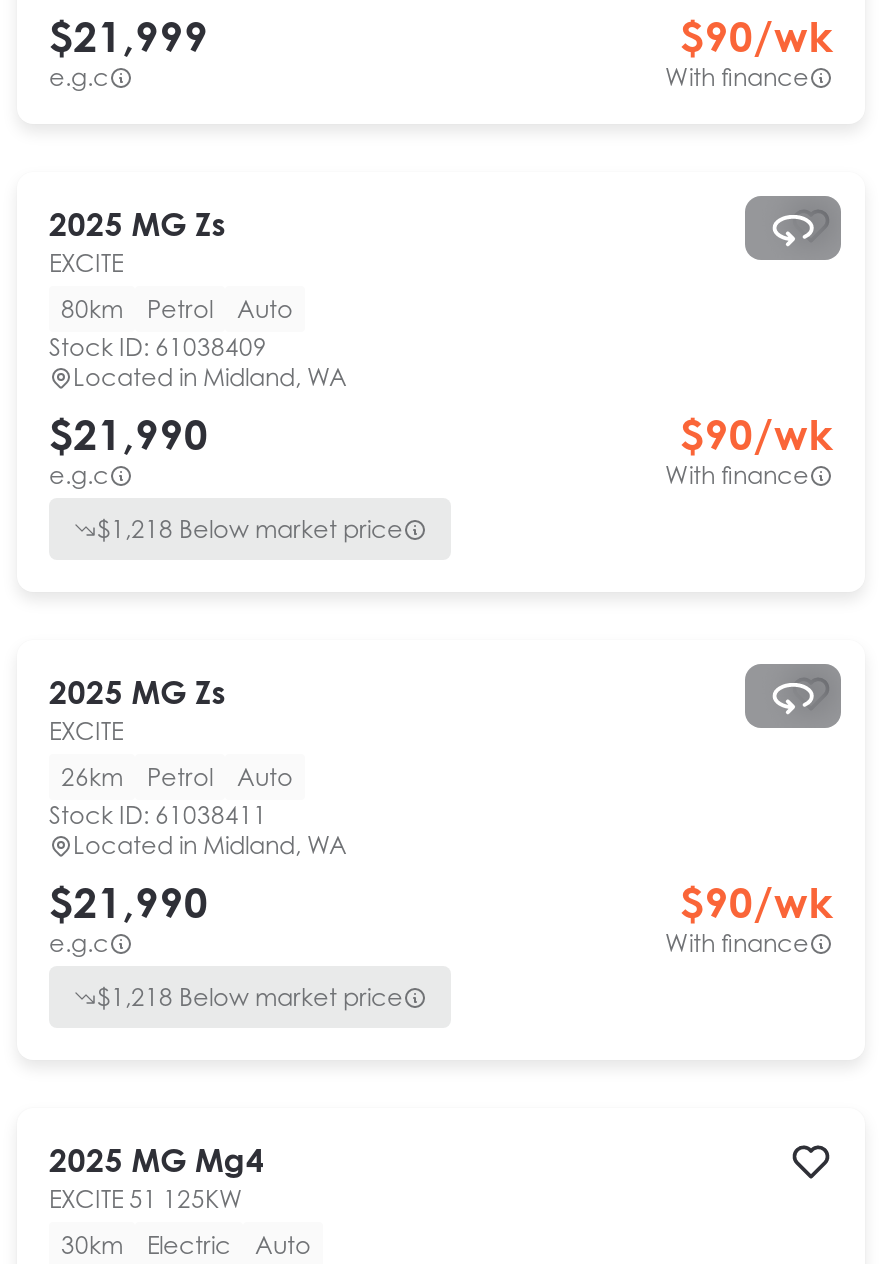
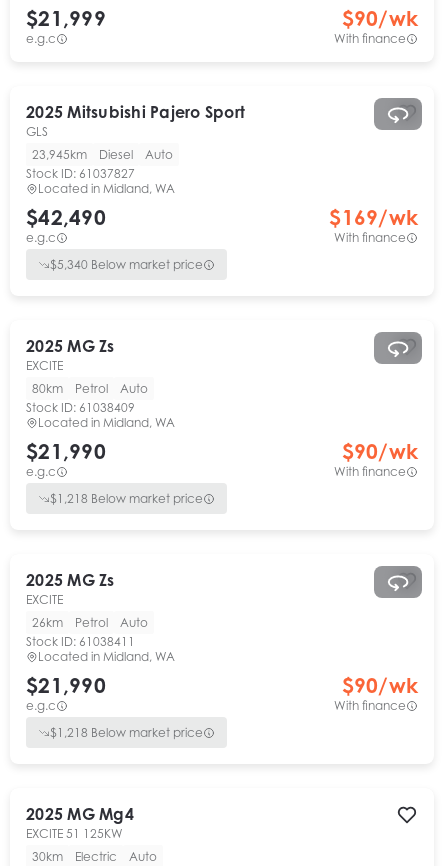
none -> [26,102,245,245] 2025 Mitsubishi Pajero Sport | GLS | 23,945km | Diesel | Auto | Stock ID: 61037827 | Located in Midland, WA | $42,490 | e.g.c
none -> [50,204,418,272] $169/wk | With finance | $5,340 Below market price

